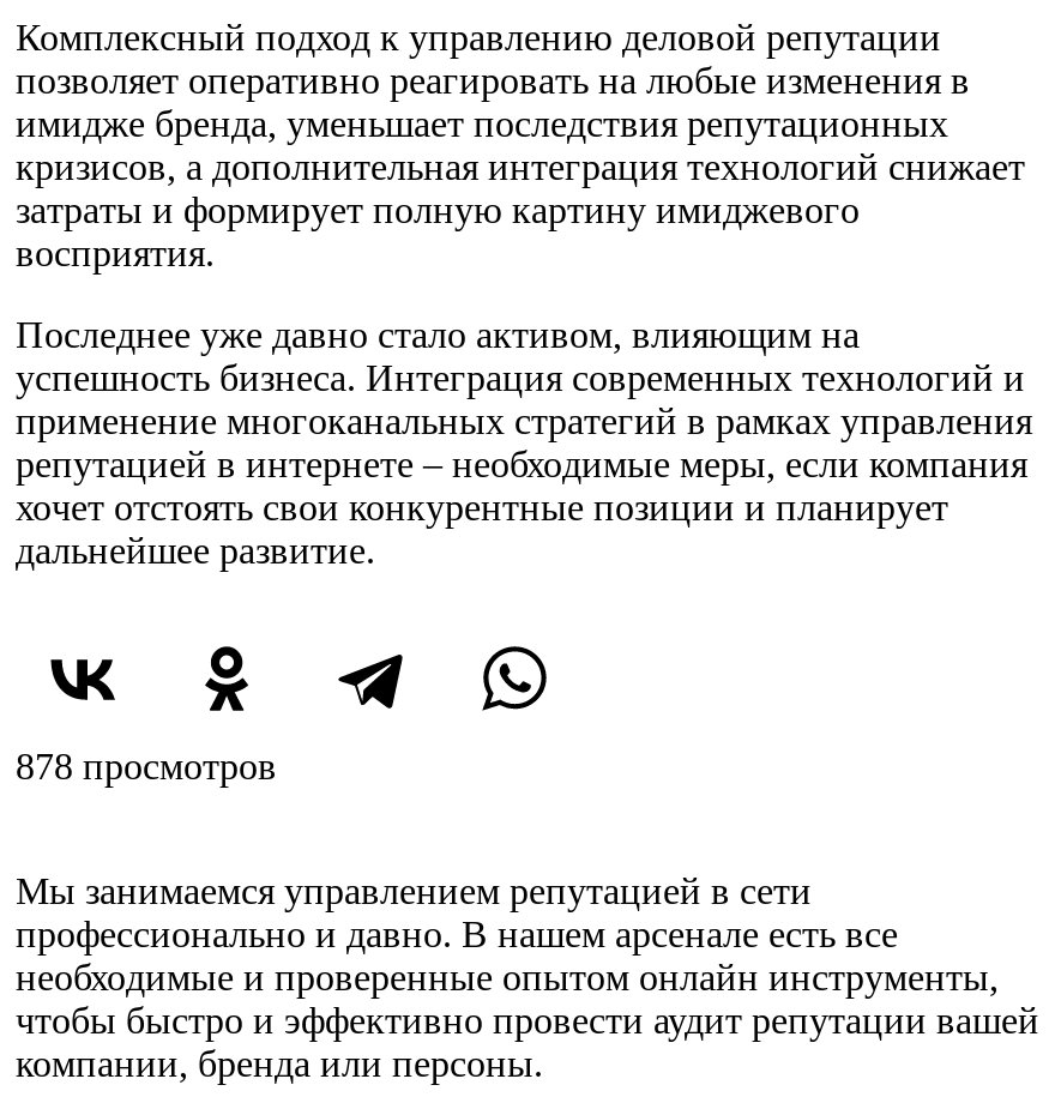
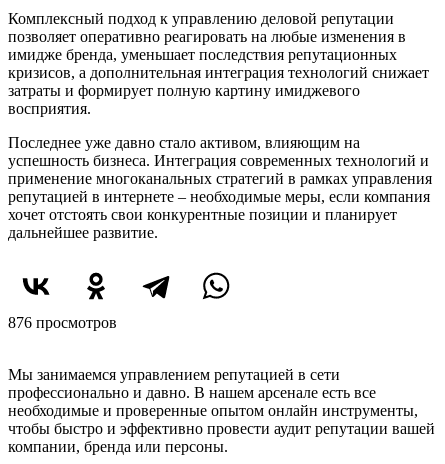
[16,745,277,785] 878 просмотров -> [8,313,117,330] 876 просмотров

